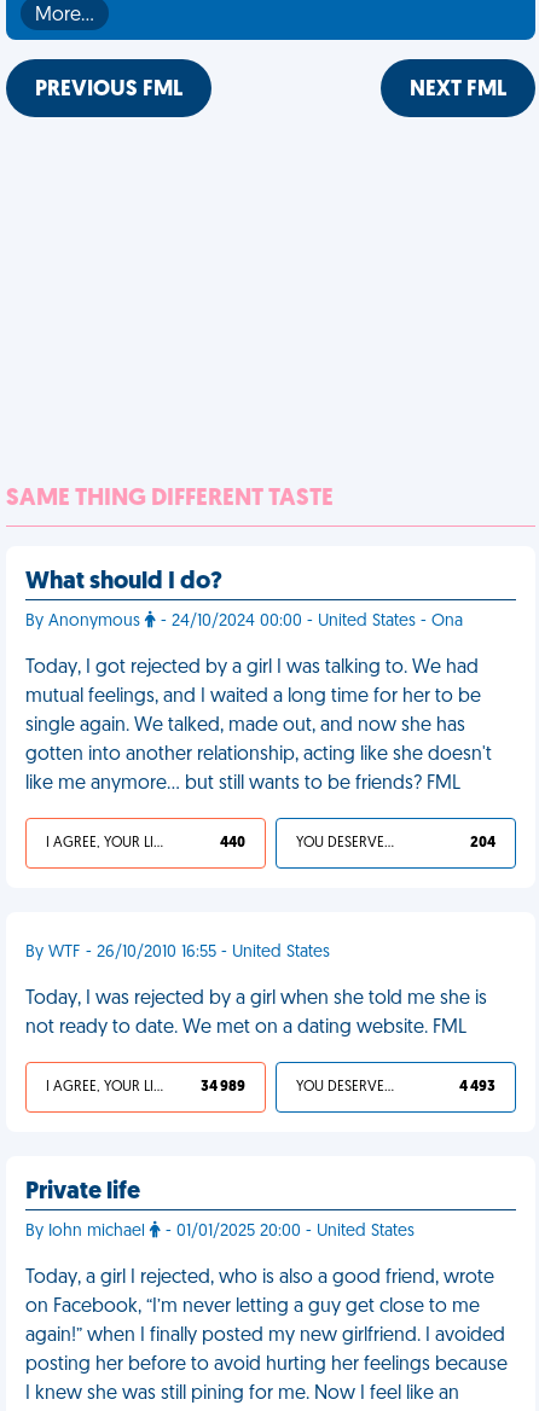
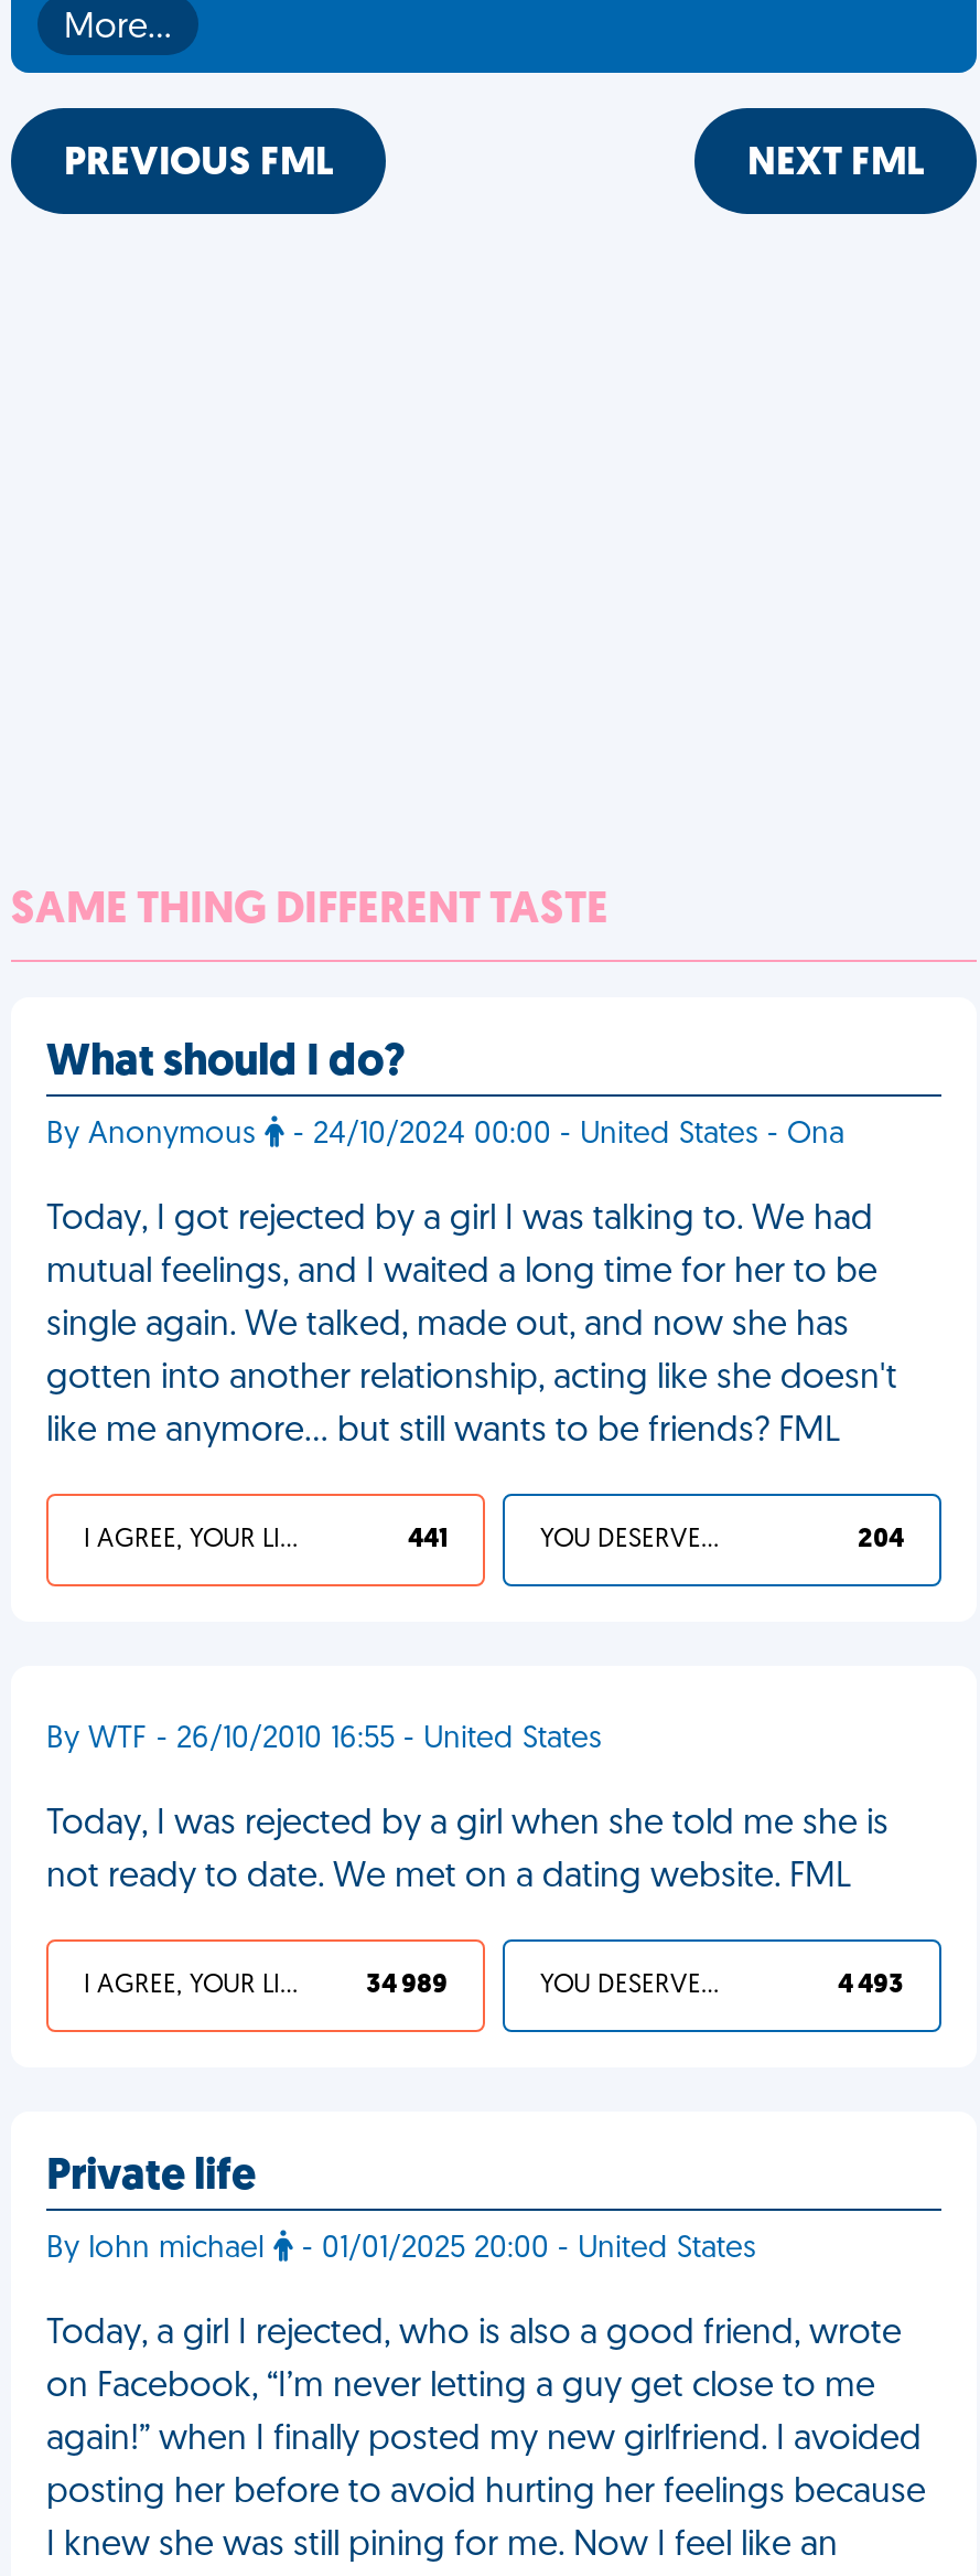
[220,836,245,850] 440 -> [408,1527,448,1553] 441

